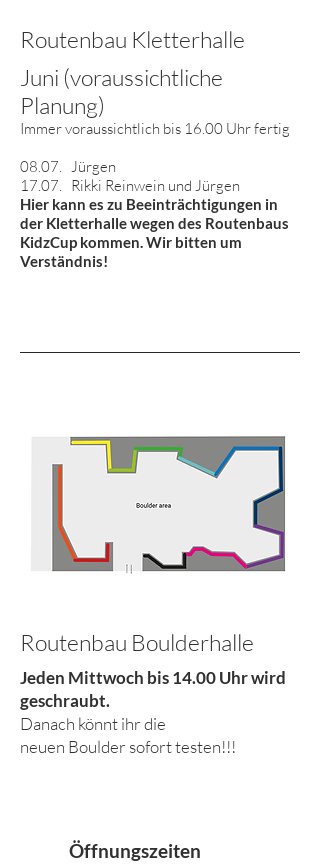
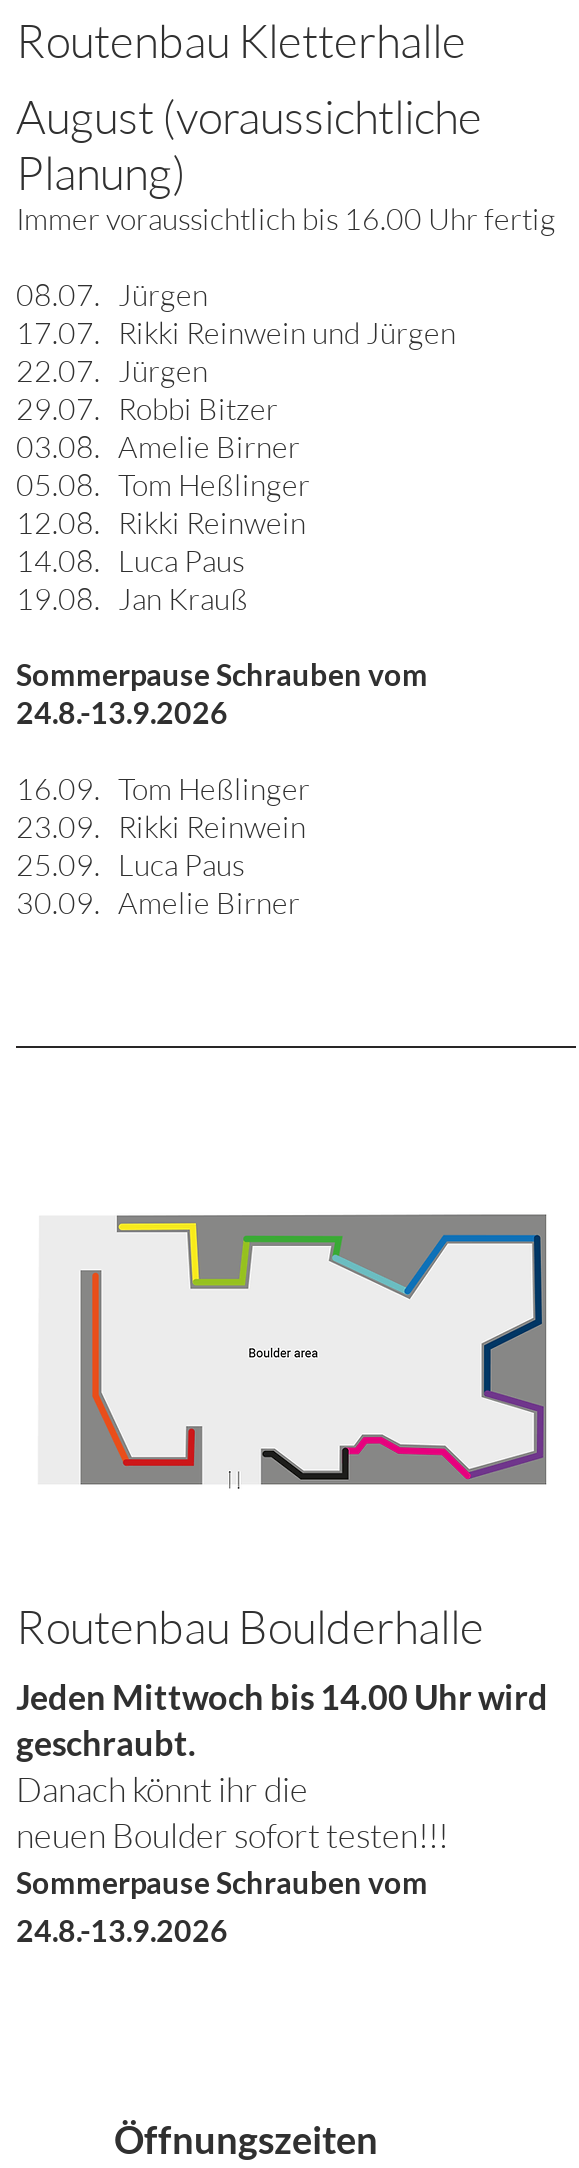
[20,63,223,91] Juni (voraussichtliche -> [16,88,482,144] August (voraussichtliche
[20,195,289,270] Hier kann es zu Beeinträchtigungen in | der Kletterhalle wegen des Routenbaus | KidzCup kommen. Wir bitten um | Verständnis! -> [16,352,428,922] 22.07. Jürgen | 29.07. Robbi Bitzer | 03.08. Amelie Birner | 05.08. Tom Heßlinger | 12.08. Rikki Reinwein | 14.08. Luca Paus | 19.08. Jan Krauß | Sommerpause Schrauben vom | 24.8.-13.9.2026 | 16.09. Tom Heßlinger | 23.09. Rikki Reinwein | 25.09. Luca Paus | 30.09. Amelie Birner
none -> [16,1864,428,1948] Sommerpause Schrauben vom | 24.8.-13.9.2026

